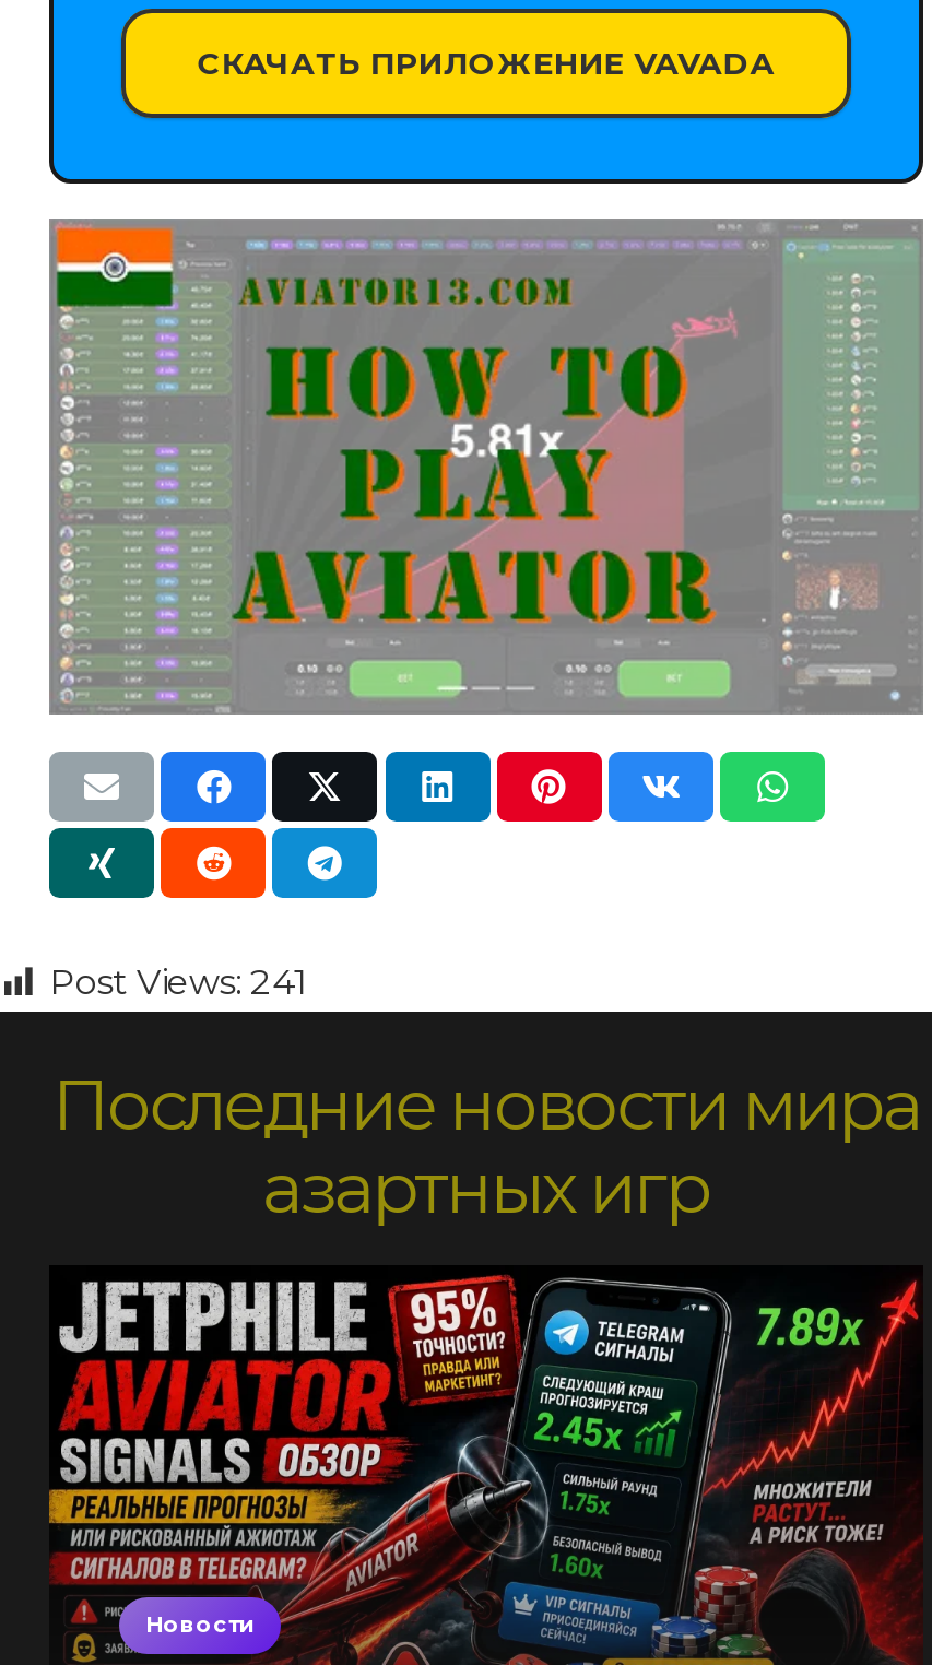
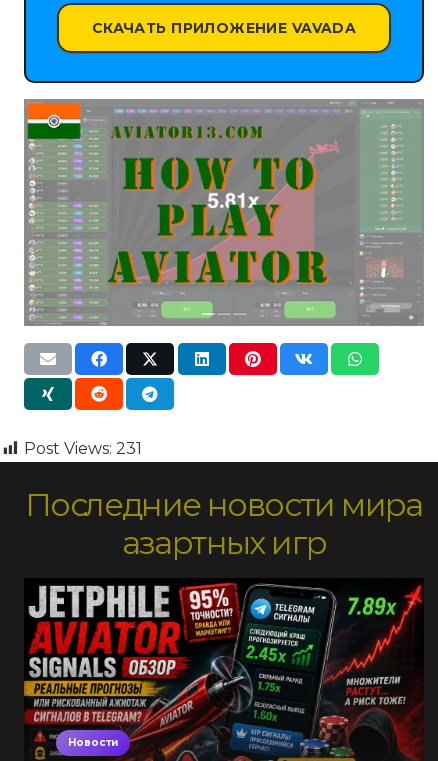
[49,961,307,1003] Post Views: 241 -> [24,439,142,458] Post Views: 231

